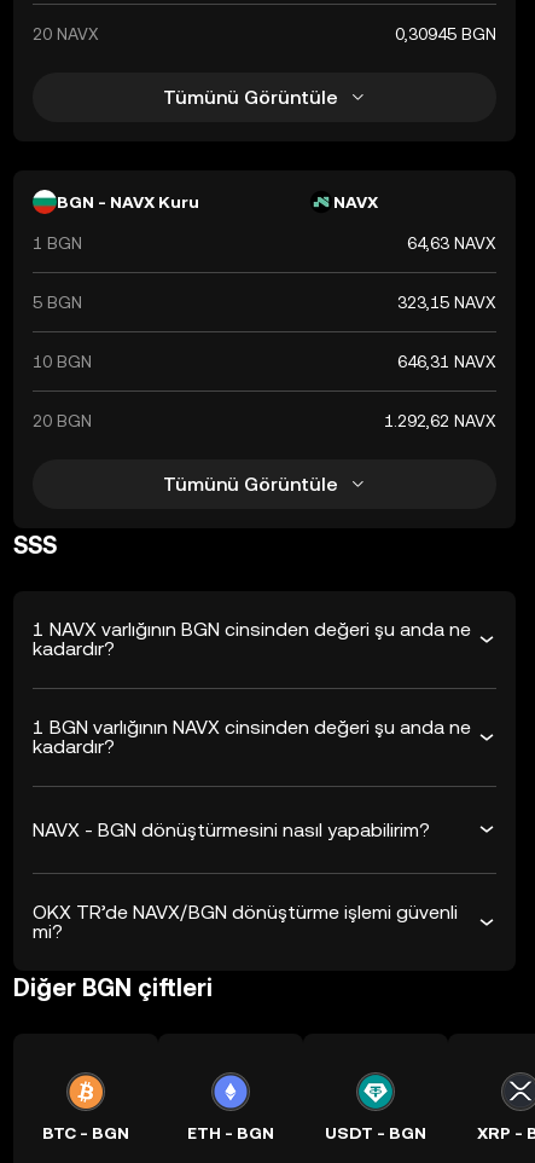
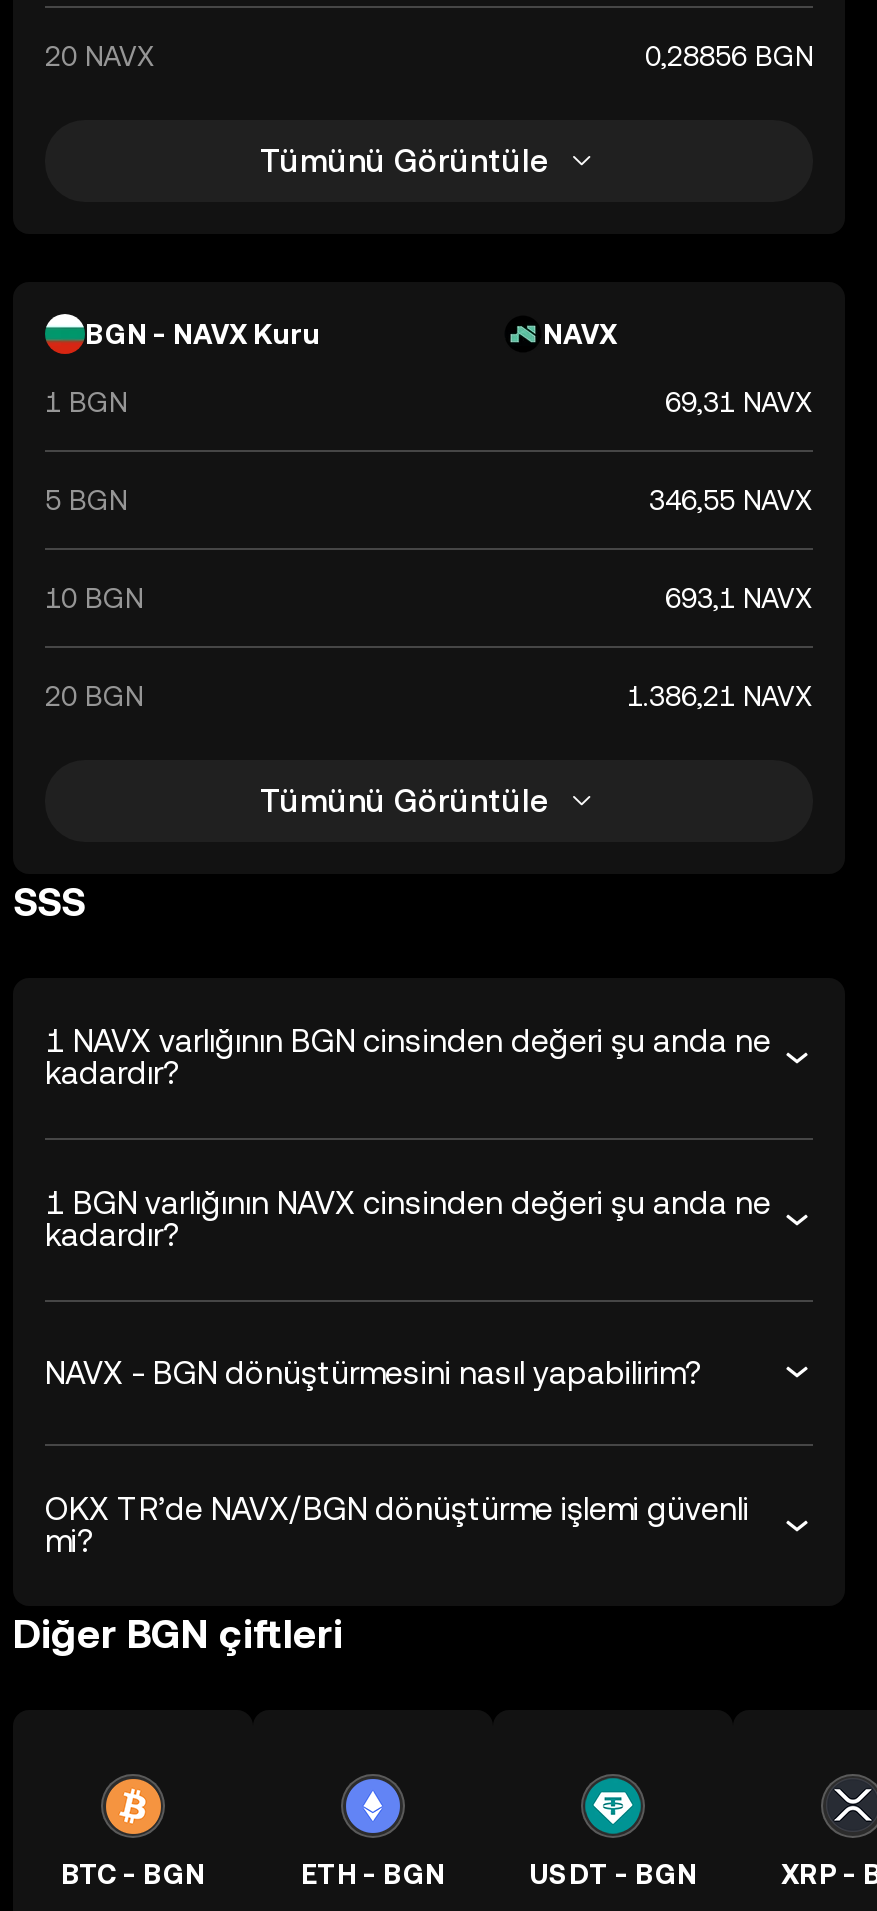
[395,24,496,44] 0,30945 BGN -> [645,40,813,72] 0,28856 BGN
[407,233,496,253] 64,63 NAVX -> [665,386,813,418] 69,31 NAVX
[397,293,496,312] 323,15 NAVX -> [649,484,813,516] 346,55 NAVX
[397,352,496,371] 646,31 NAVX -> [665,582,813,614] 693,1 NAVX
[384,411,496,430] 1.292,62 NAVX -> [627,680,813,712] 1.386,21 NAVX

